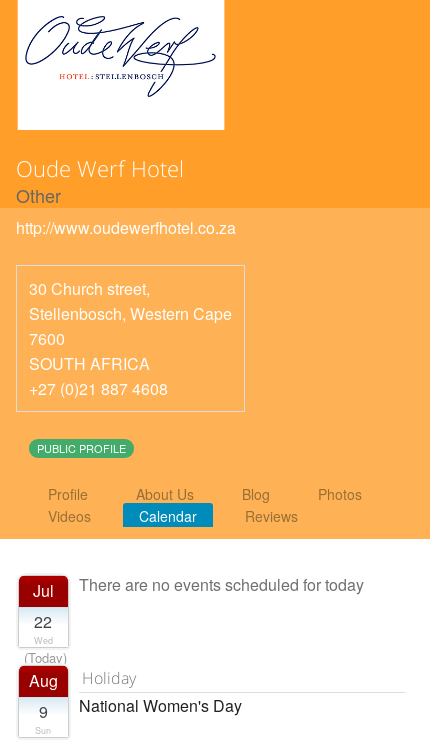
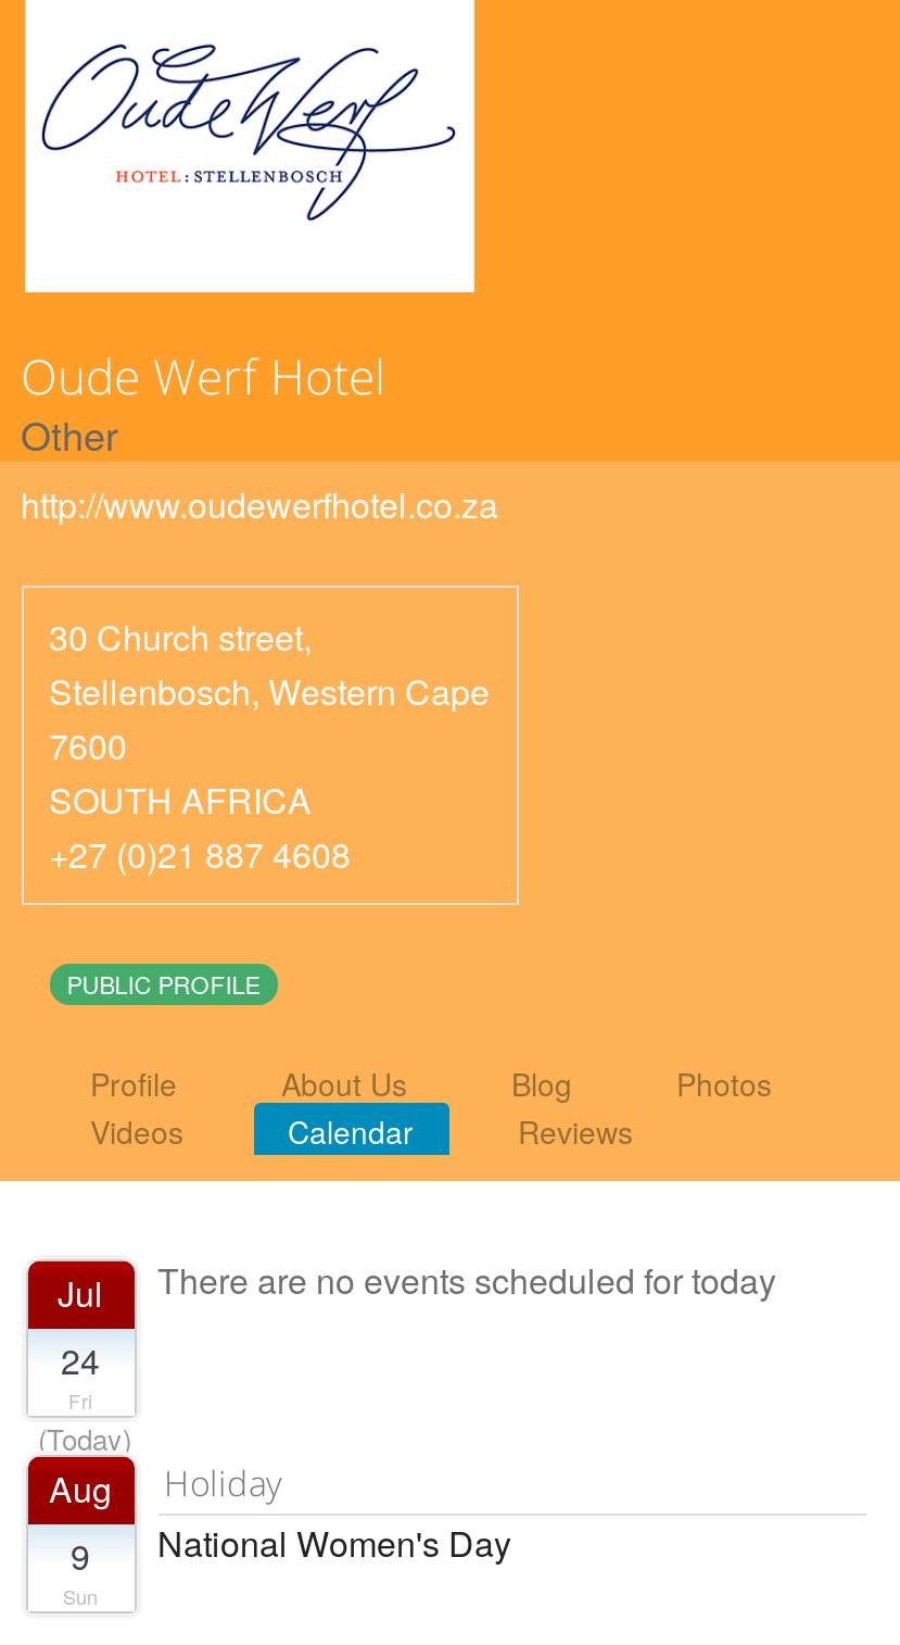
[33,610,52,647] 22 | Wed -> [61,1335,100,1415] 24 | Fri

